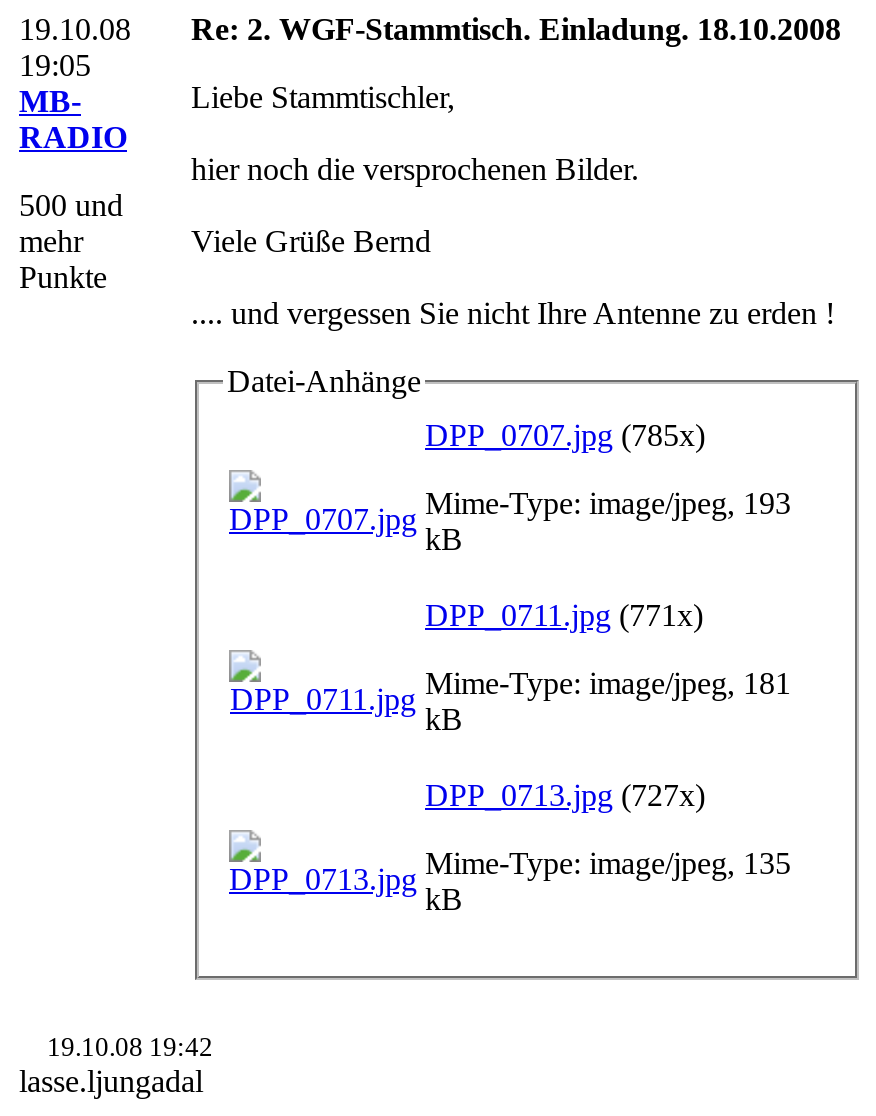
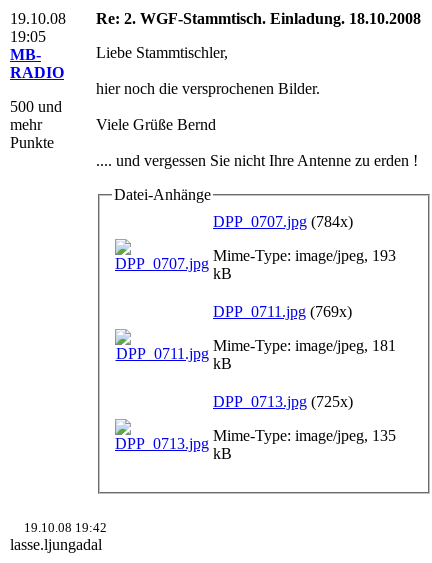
[425,417,705,451] DPP_0707.jpg (785x) -> [213,213,353,230] DPP_0707.jpg (784x)
[425,597,703,631] DPP_0711.jpg (771x) -> [213,303,352,320] DPP_0711.jpg (769x)
[425,777,705,811] DPP_0713.jpg (727x) -> [213,393,353,410] DPP_0713.jpg (725x)

